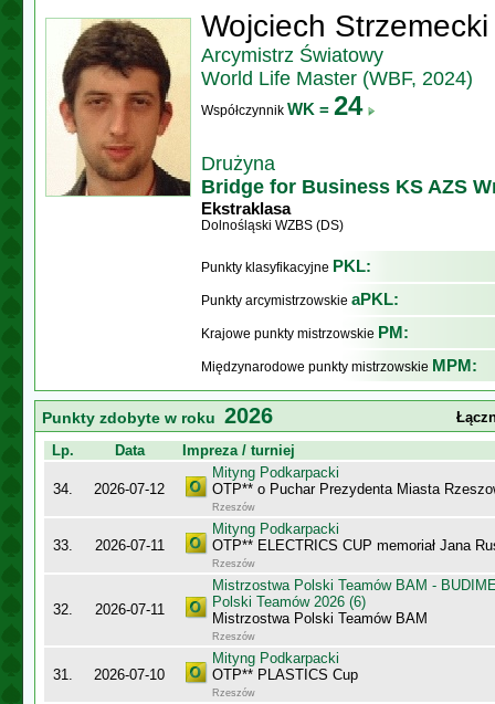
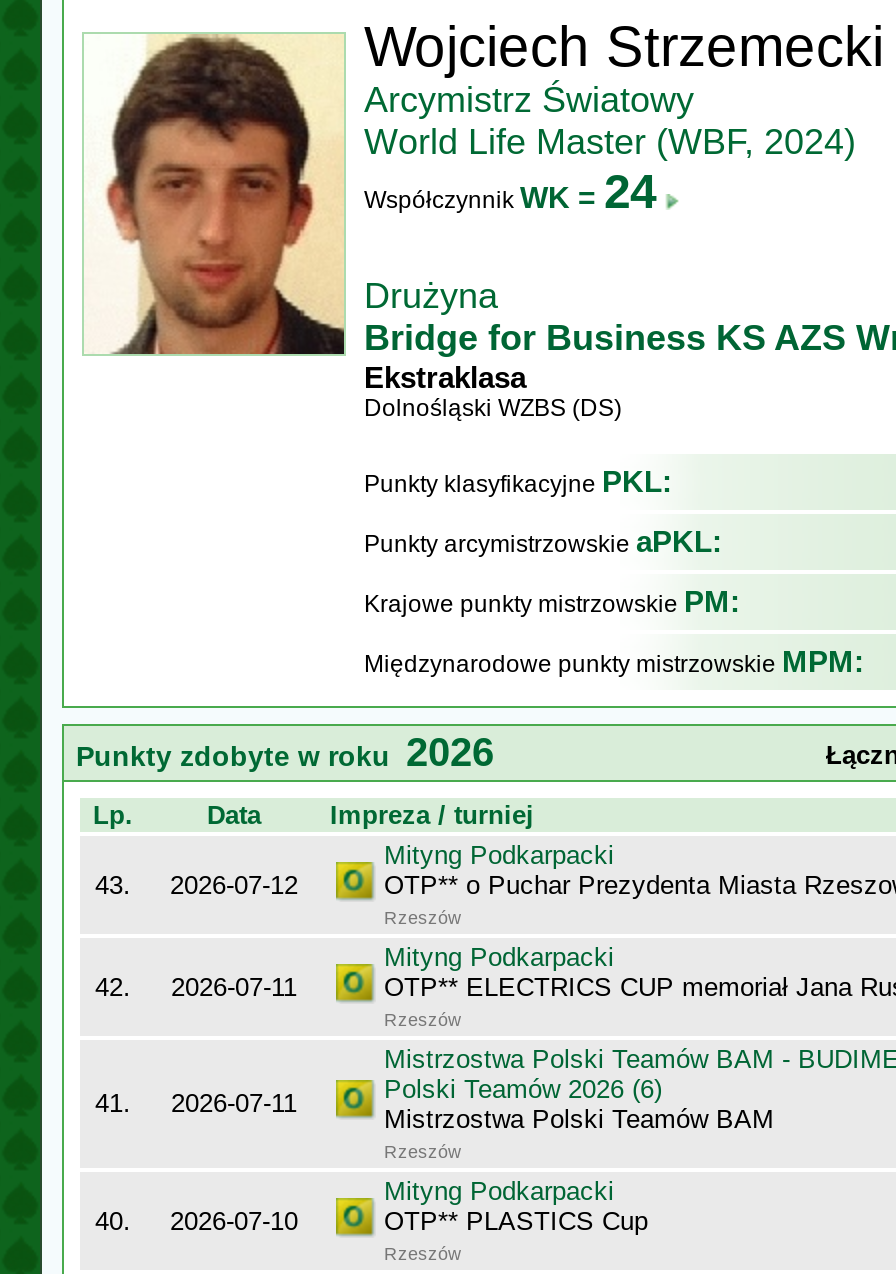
[52,481,165,497] 34. 2026-07-12 -> [95,870,298,900] 43. 2026-07-12
[52,537,164,554] 33. 2026-07-11 -> [95,972,297,1002] 42. 2026-07-11
[52,601,164,618] 32. 2026-07-11 -> [95,1088,297,1118] 41. 2026-07-11
[52,666,165,683] 31. 2026-07-10 -> [95,1206,298,1236] 40. 2026-07-10

